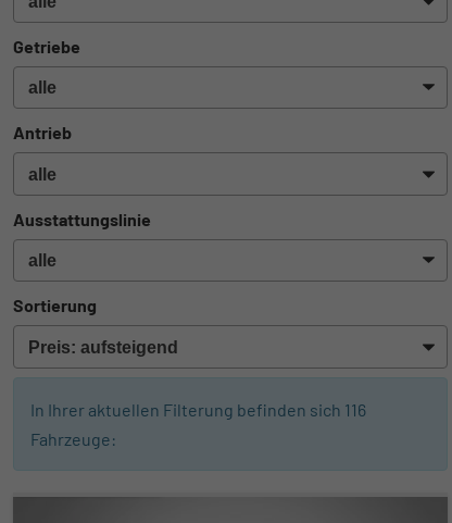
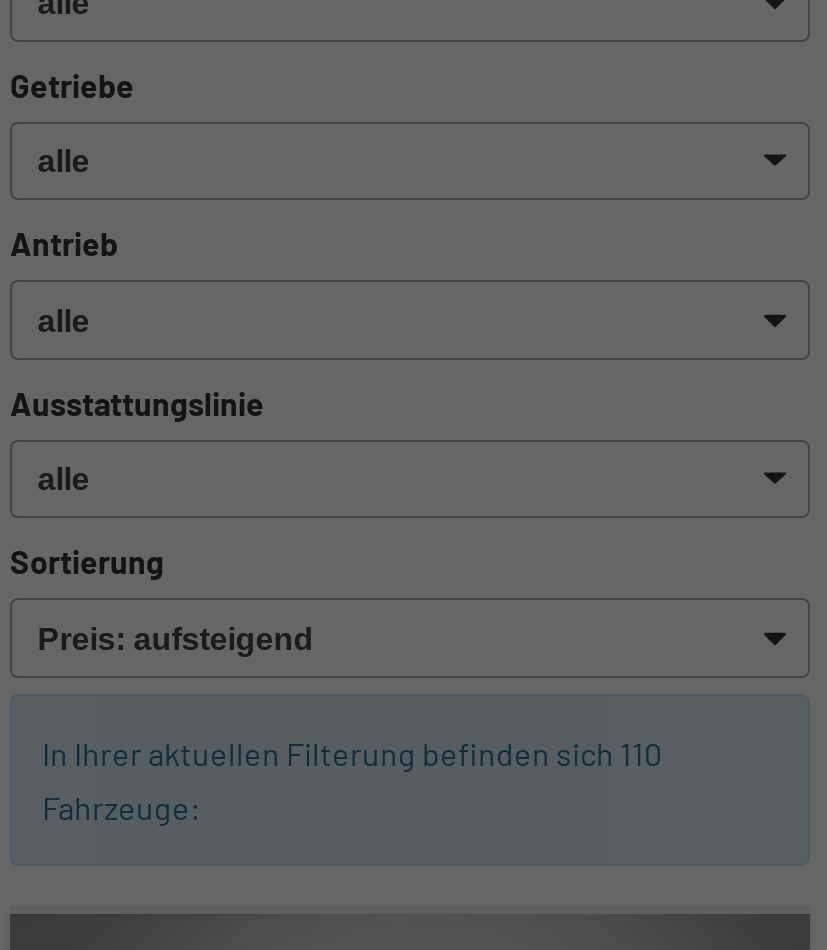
[30,399,366,420] In Ihrer aktuellen Filterung befinden sich 116 -> [42,734,662,772] In Ihrer aktuellen Filterung befinden sich 110

